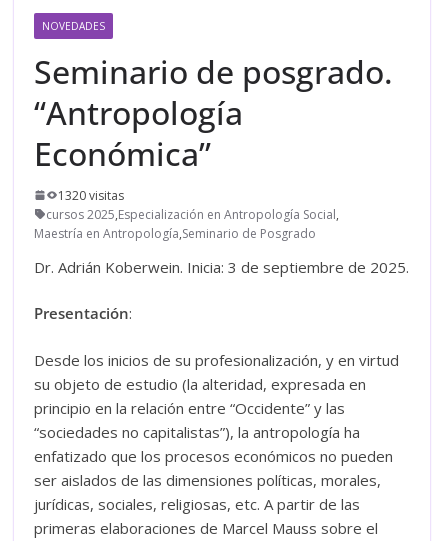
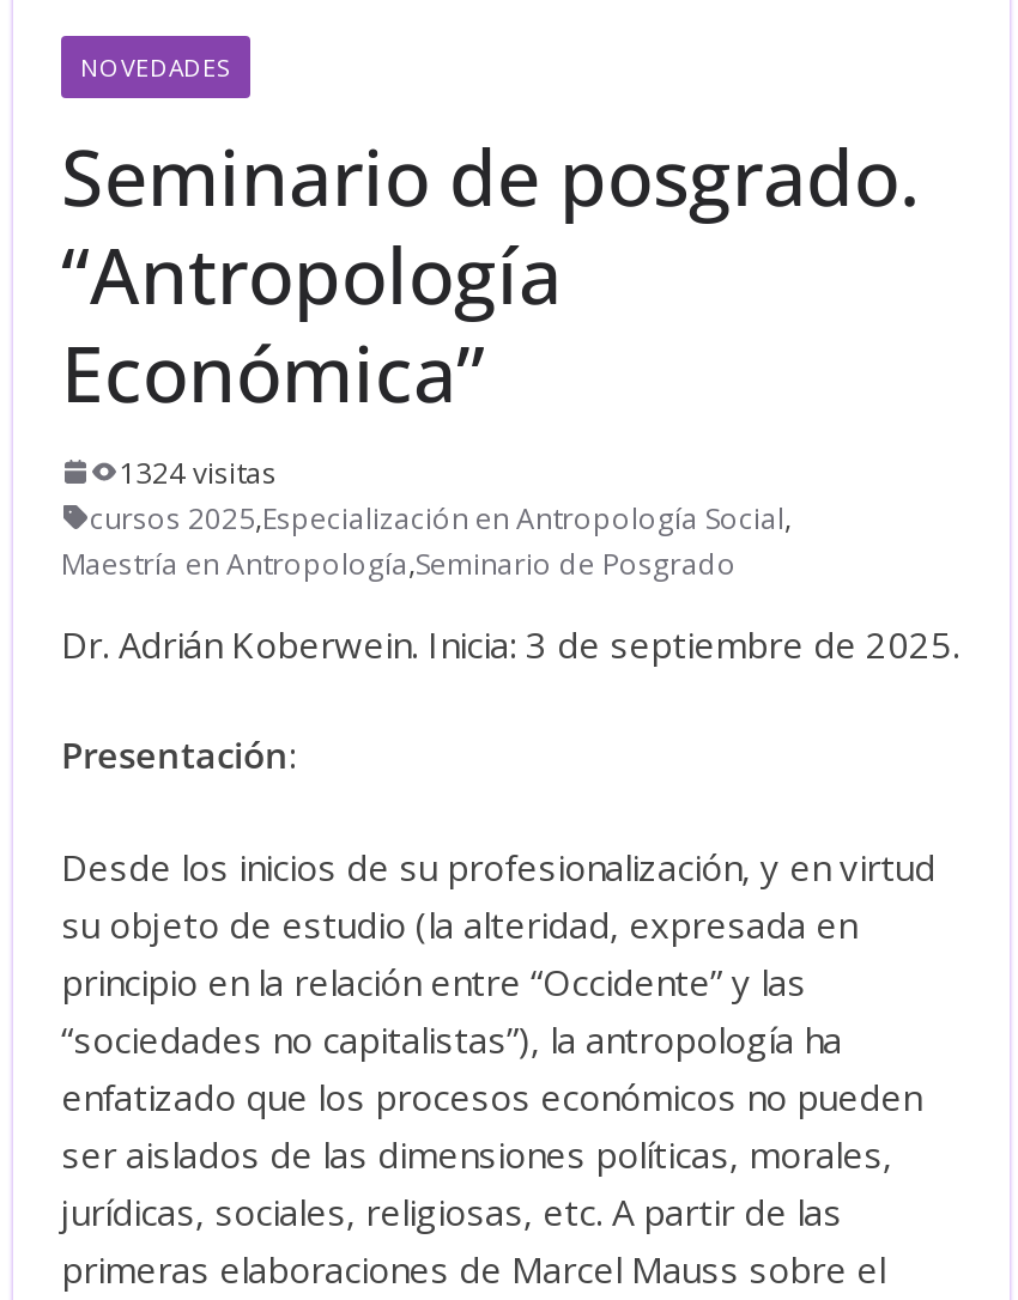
[58,186,124,203] 1320 visitas -> [119,451,277,492] 1324 visitas

